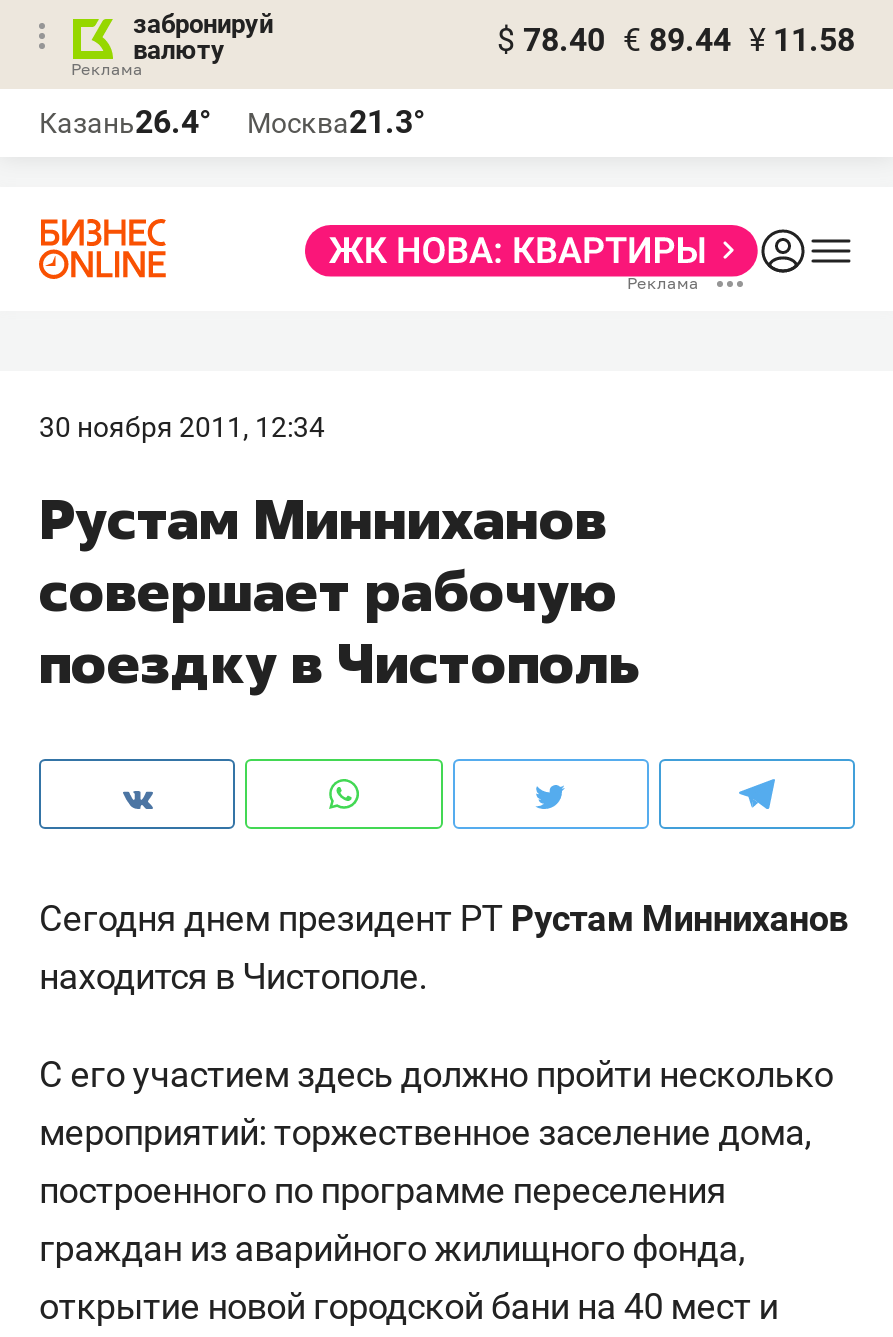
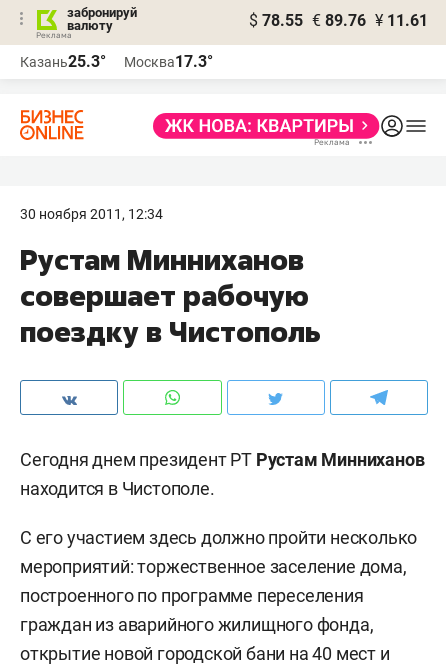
[497,21,855,59] $ 78.40 € 89.44 ¥ 11.58 -> [249,11,428,30] $ 78.55 € 89.76 ¥ 11.61
[39,103,211,141] Казань26.4° -> [20,52,106,71] Казань25.3°
[247,103,425,141] Москва21.3° -> [124,52,213,71] Москва17.3°

